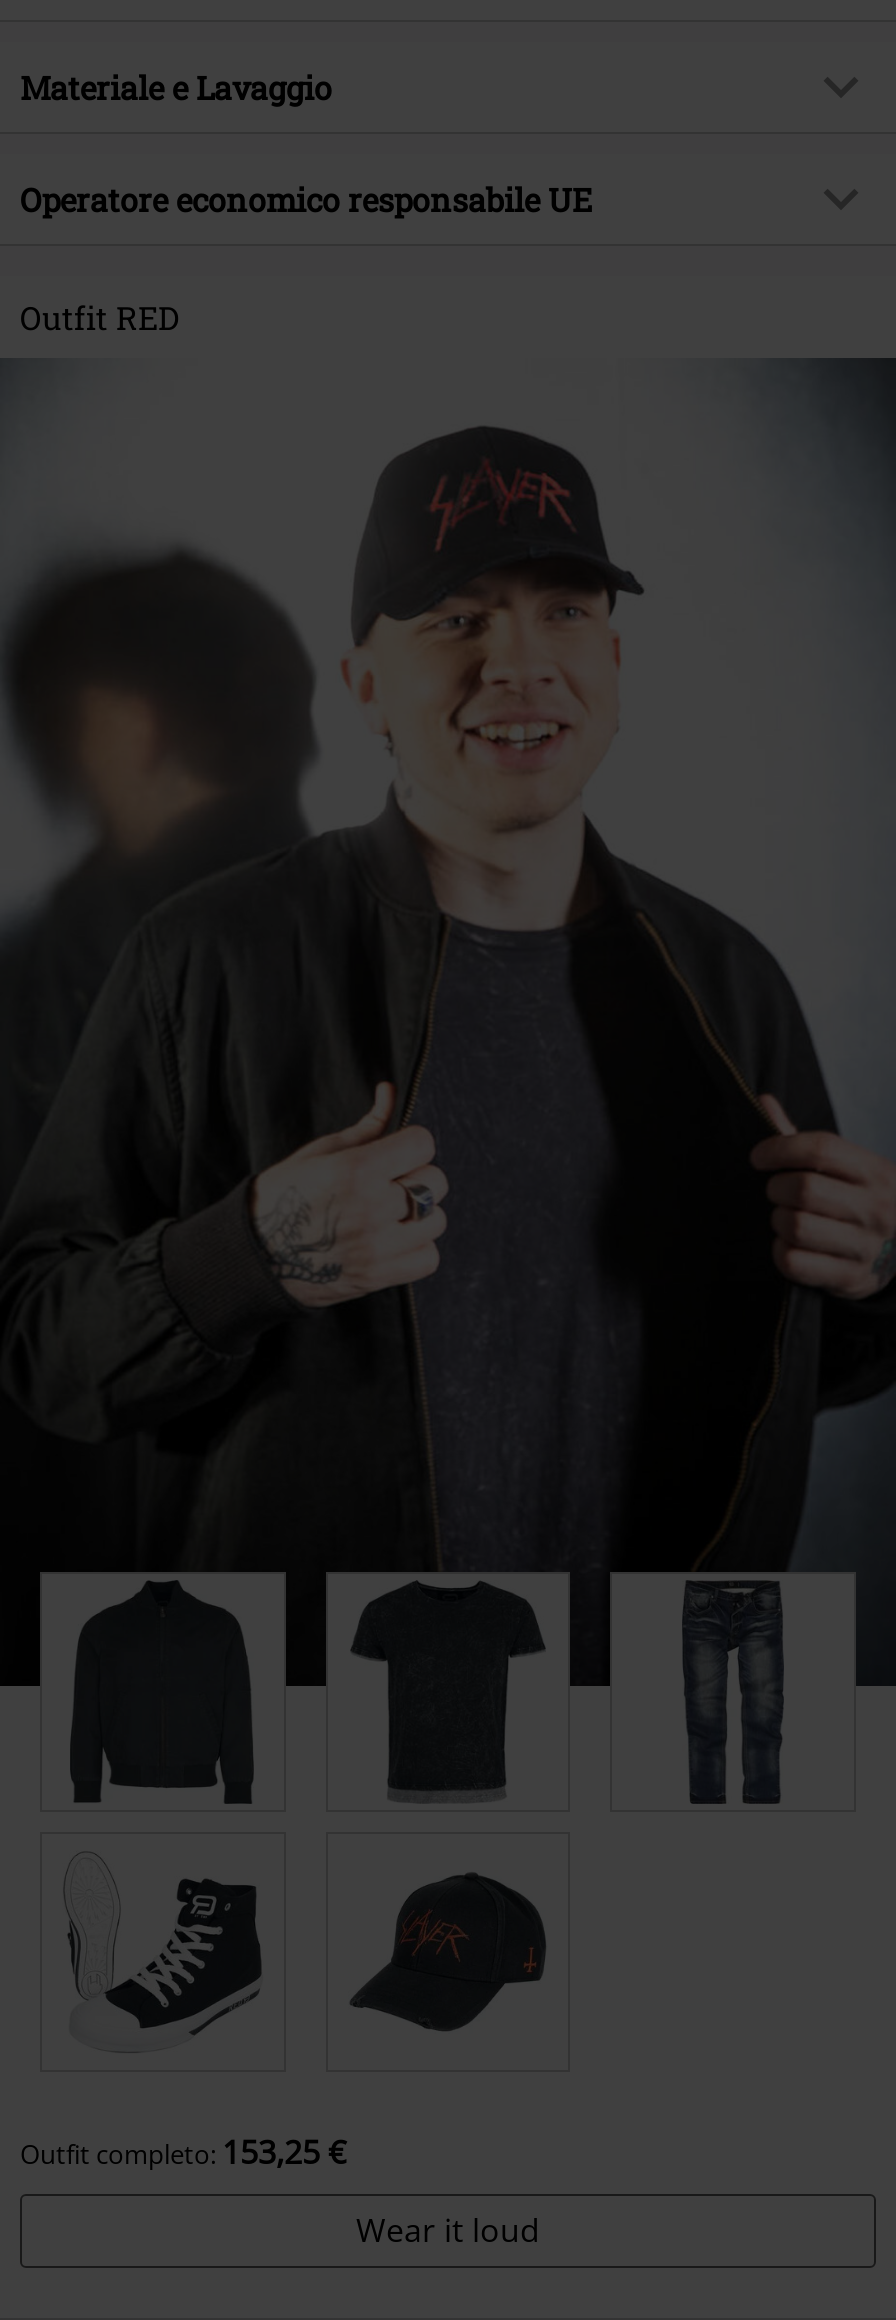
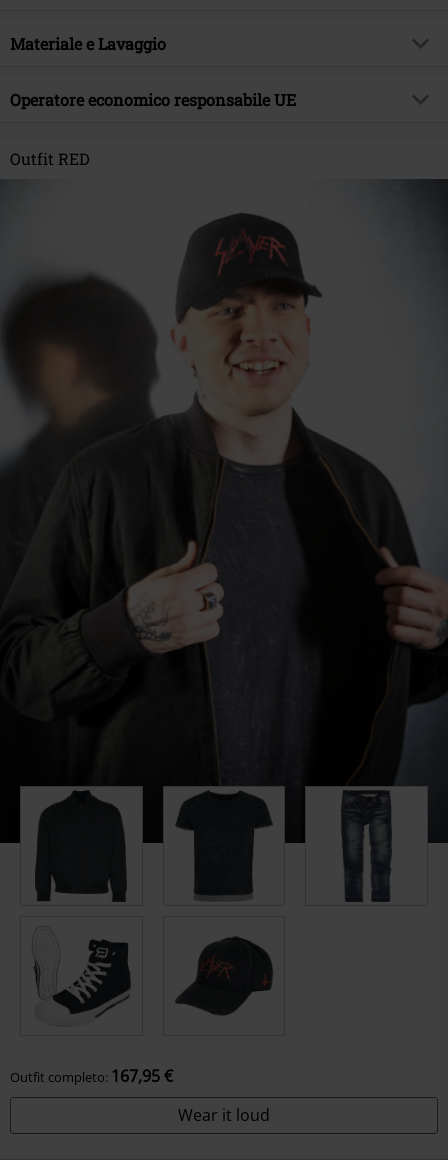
[20,2130,346,2174] Outfit completo: 153,25 € -> [10,1065,173,1087] Outfit completo: 167,95 €

